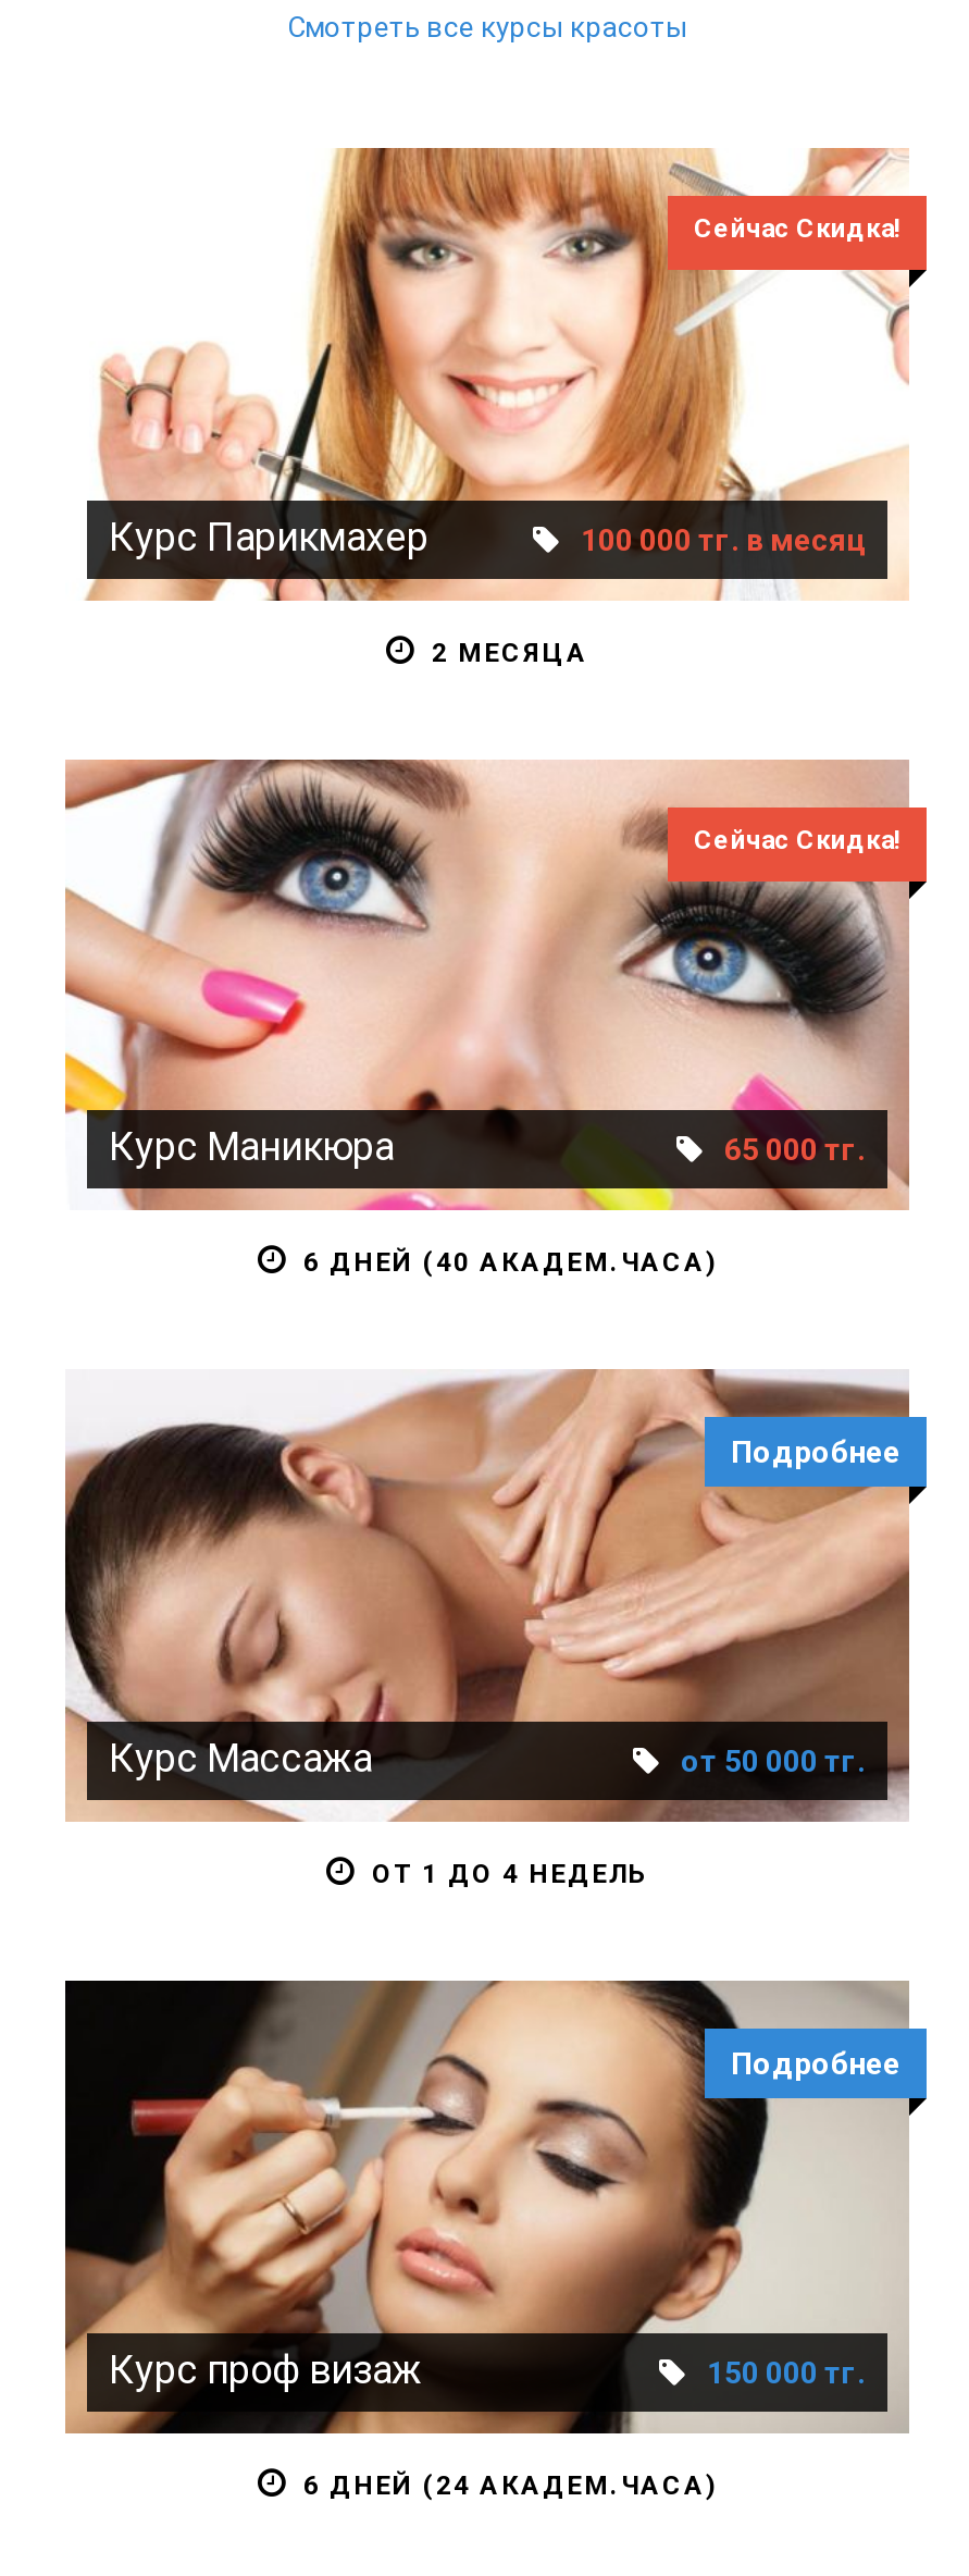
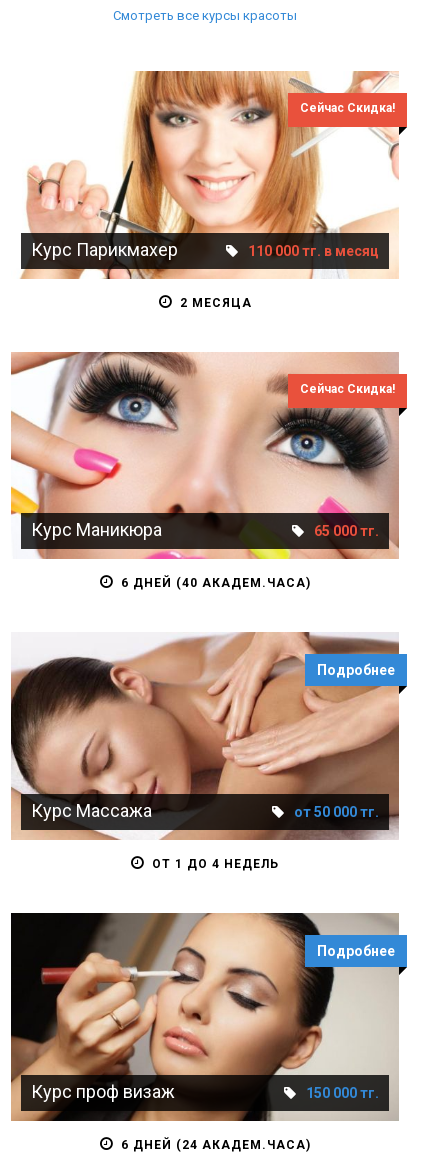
[581,522,866,556] 100 000 тг. в месяц -> [248,243,379,259] 110 000 тг. в месяц

